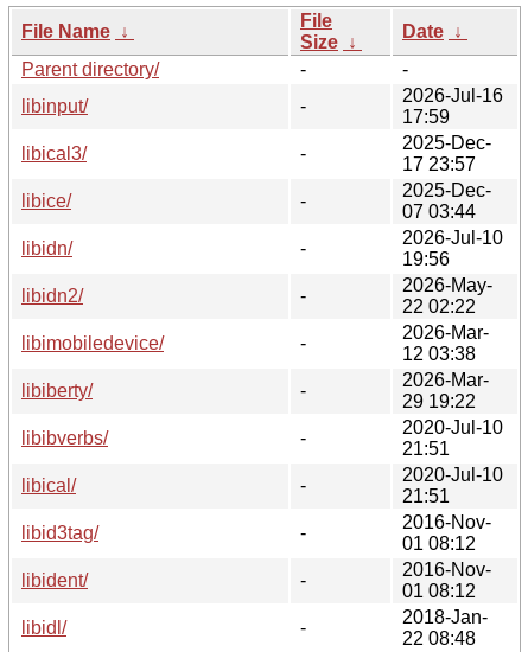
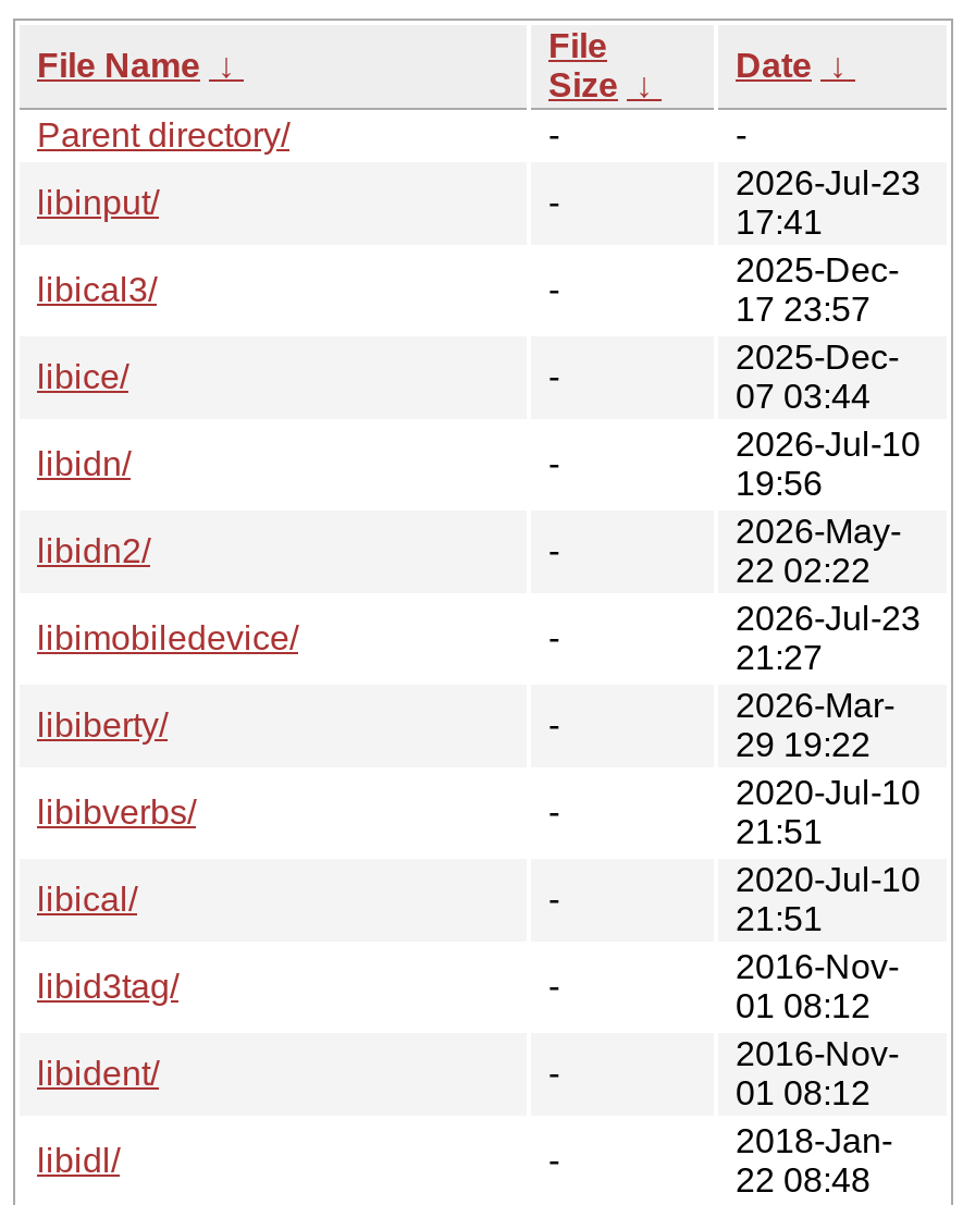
[402,85,503,127] 2026-Jul-16 | 17:59 -> [736,164,921,240] 2026-Jul-23 | 17:41
[402,322,489,364] 2026-Mar- | 12 03:38 -> [736,600,921,676] 2026-Jul-23 | 21:27

